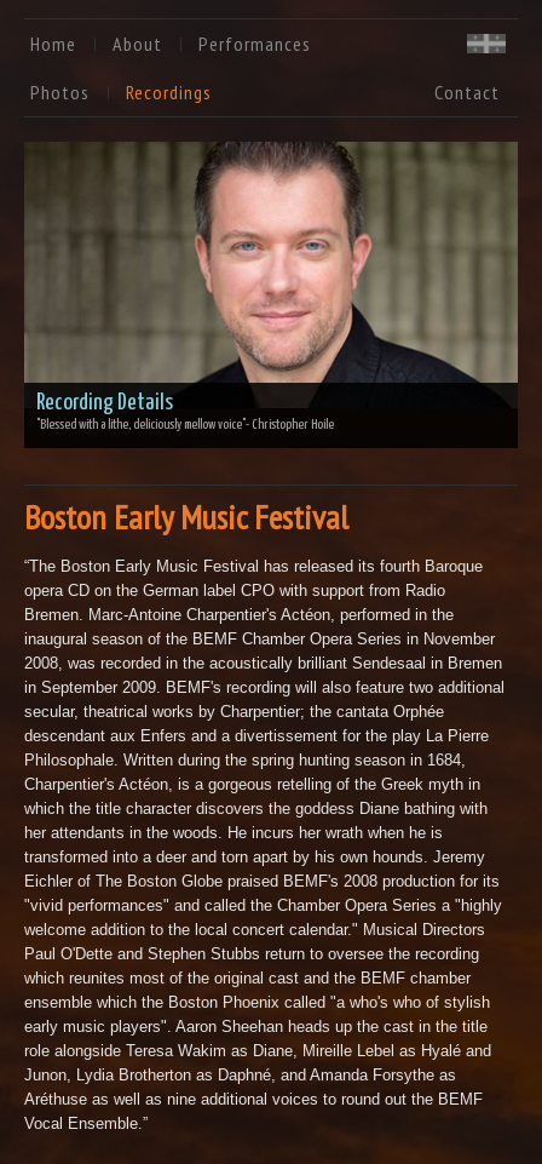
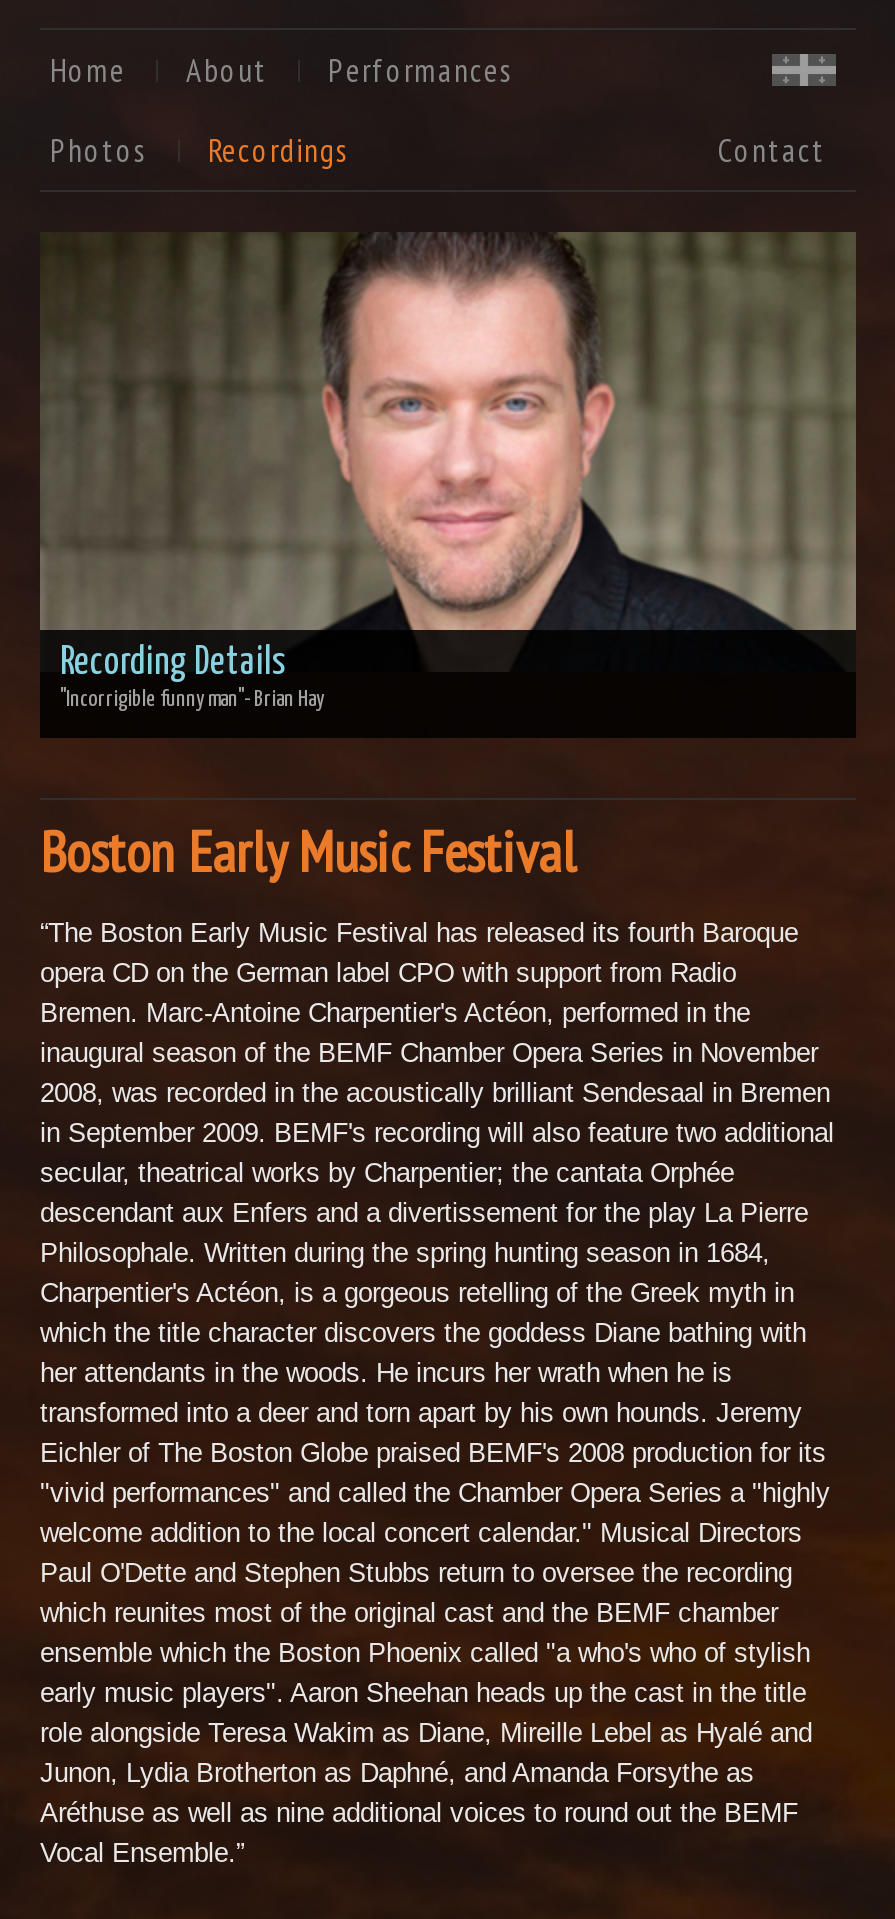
[36,418,334,431] "Blessed with a lithe, deliciously mellow voice"- Christopher Hoile -> [60,688,324,710] "Incorrigible funny man"- Brian Hay

